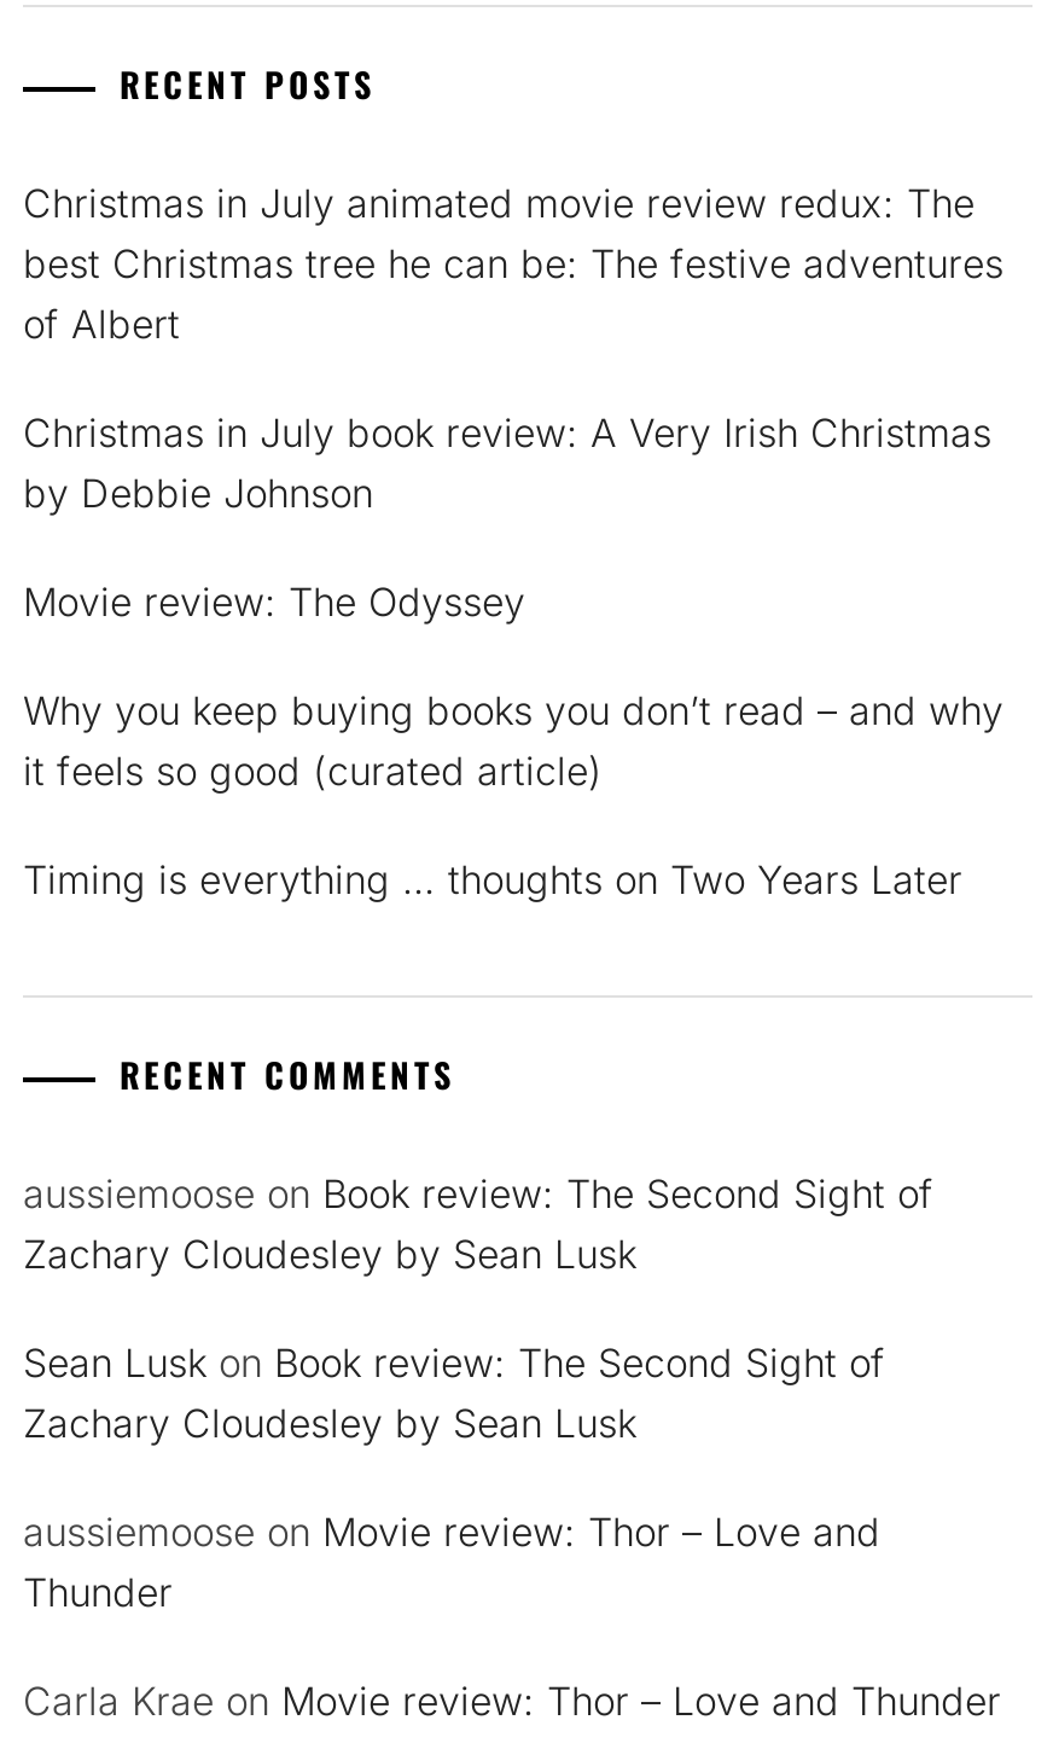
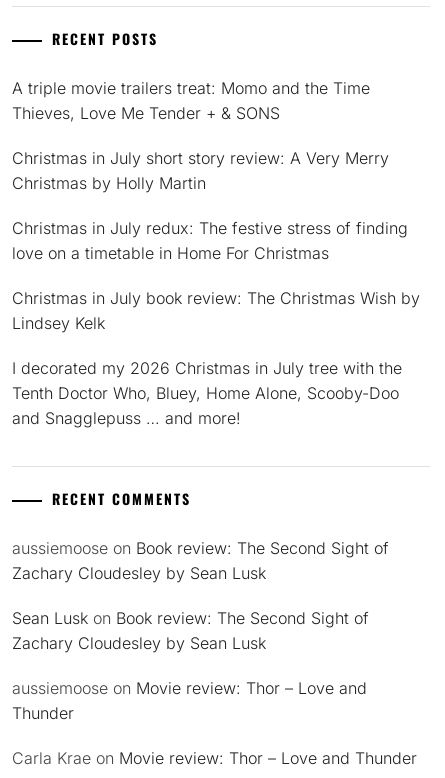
[23,179,1003,348] Christmas in July animated movie review redux: The | best Christmas tree he can be: The festive adventures | of Albert -> [12,78,370,123] A triple movie trailers treat: Momo and the Time | Thieves, Love Me Tender + & SONS
[23,408,991,517] Christmas in July book review: A Very Irish Christmas | by Debbie Johnson -> [12,148,389,193] Christmas in July short story review: A Very Merry | Christmas by Holly Martin
[23,577,525,626] Movie review: The Odyssey -> [12,218,408,263] Christmas in July redux: The festive stress of finding | love on a timetable in Home For Christmas
[23,686,1003,795] Why you keep buying books you don’t read – and why | it feels so good (curated article) -> [12,288,420,333] Christmas in July book review: The Christmas Wish by | Lindsey Kelk
[23,855,962,903] Timing is everything … thoughts on Two Years Later -> [12,358,402,428] I decorated my 2026 Christmas in July tree with the | Tenth Doctor Who, Bluey, Home Alone, Scooby-Doo | and Snagglepuss … and more!

